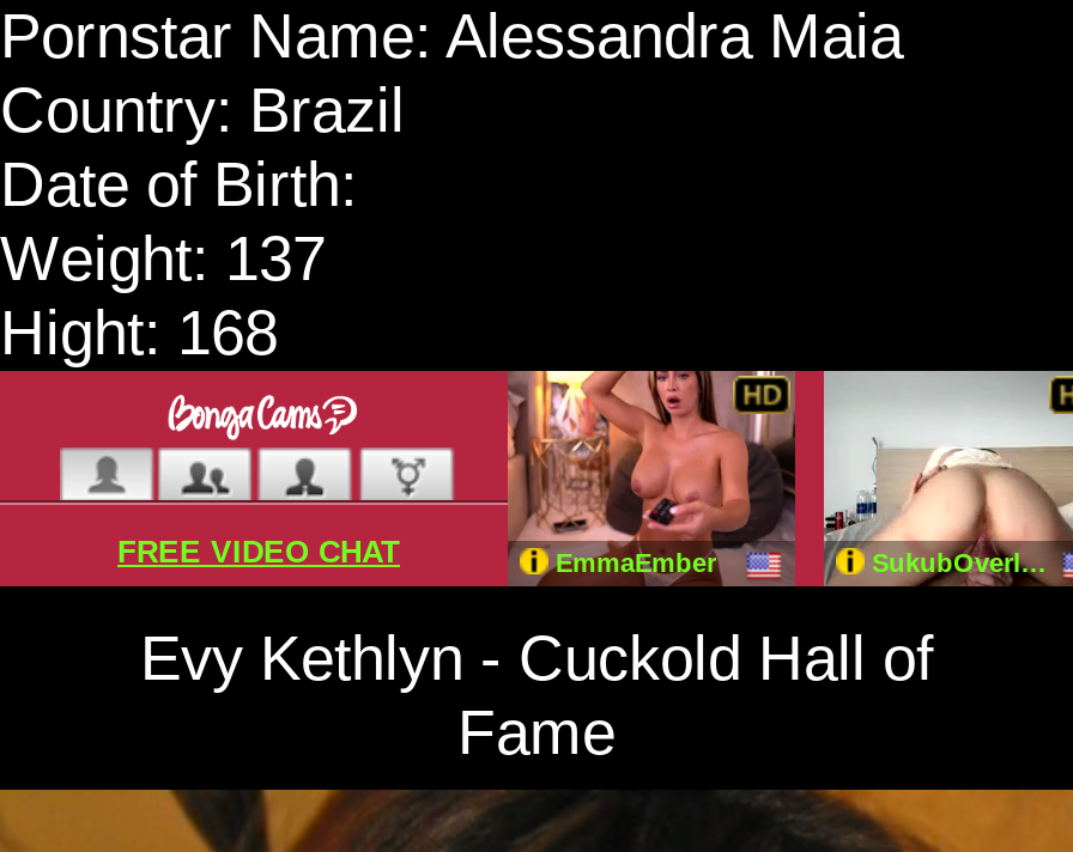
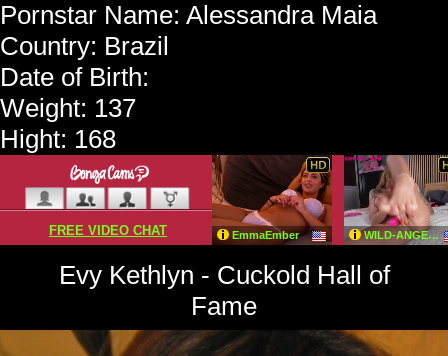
[505,369,795,586] [image] -> [212,155,333,244] [image]
[822,369,1066,586] [image] -> [343,155,445,246] [image]

